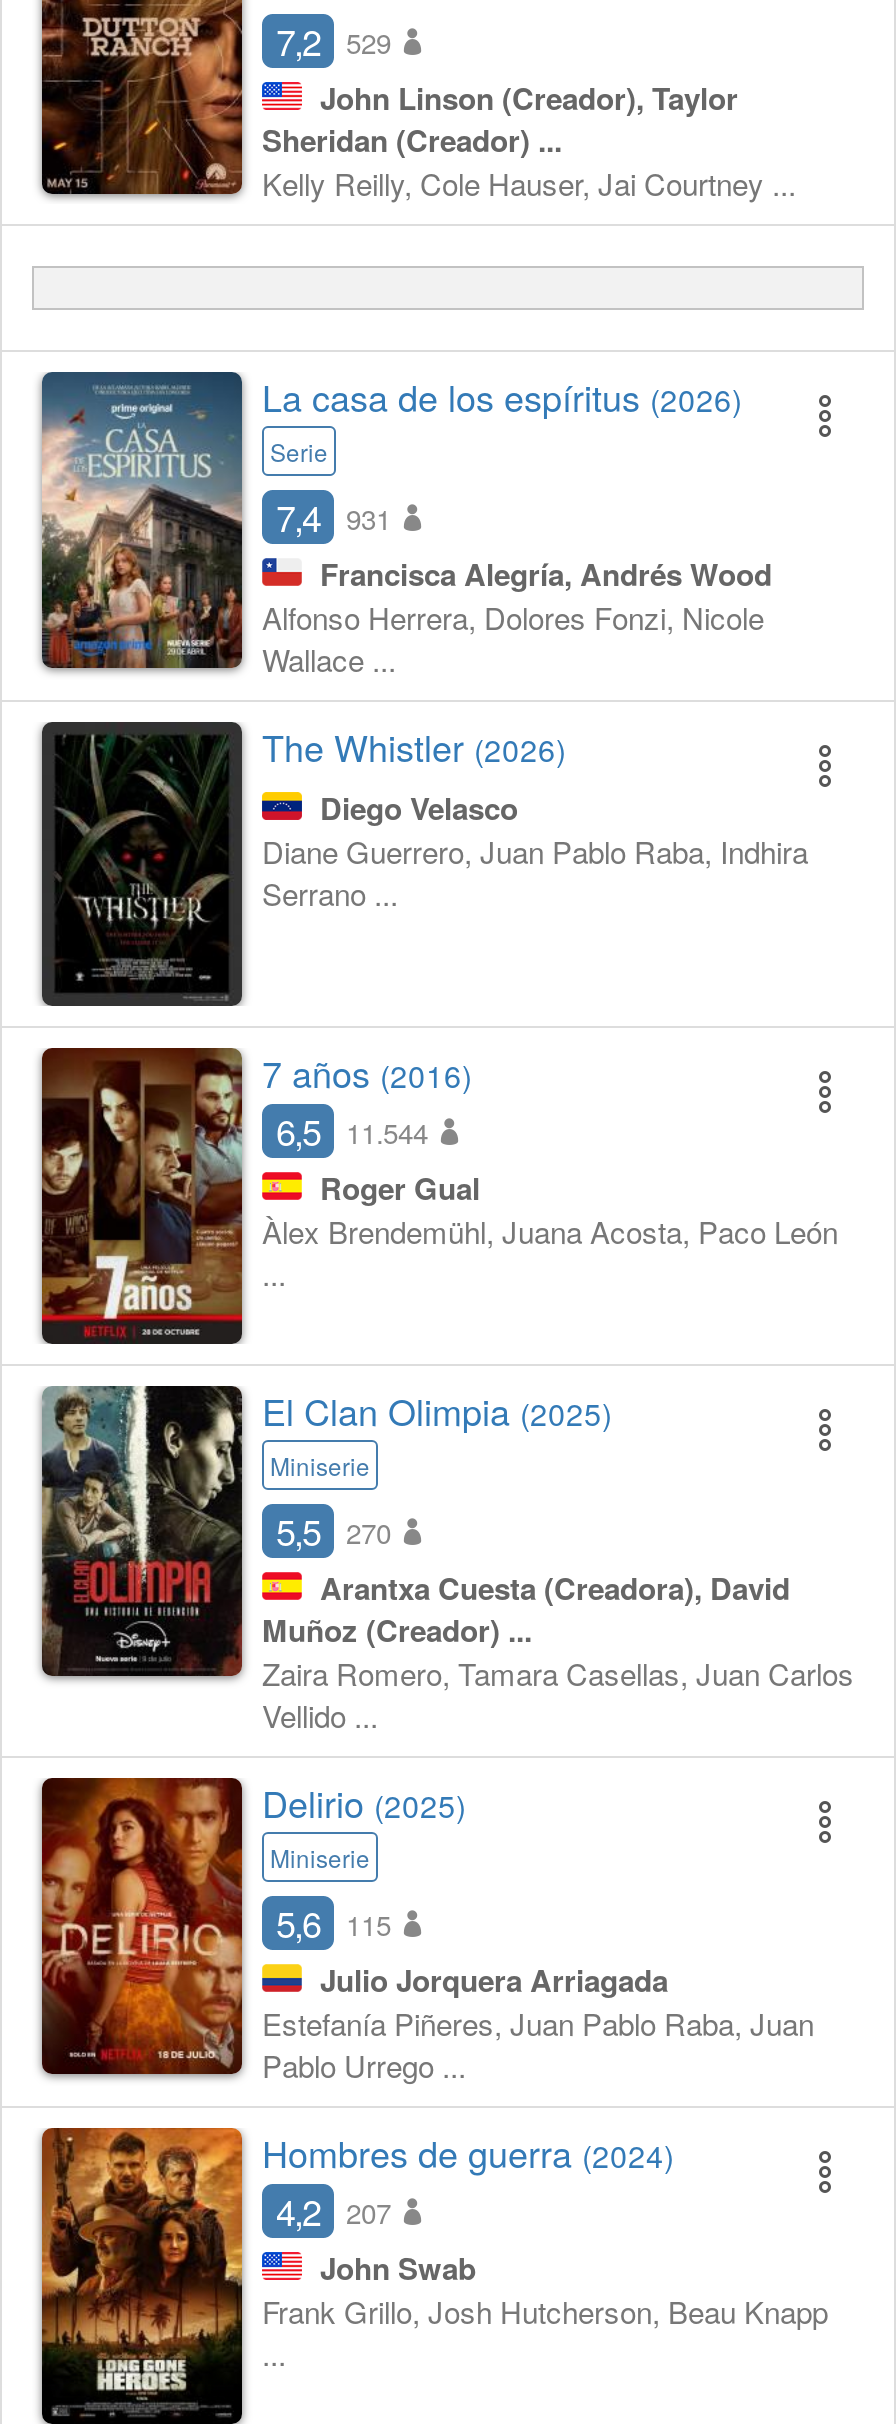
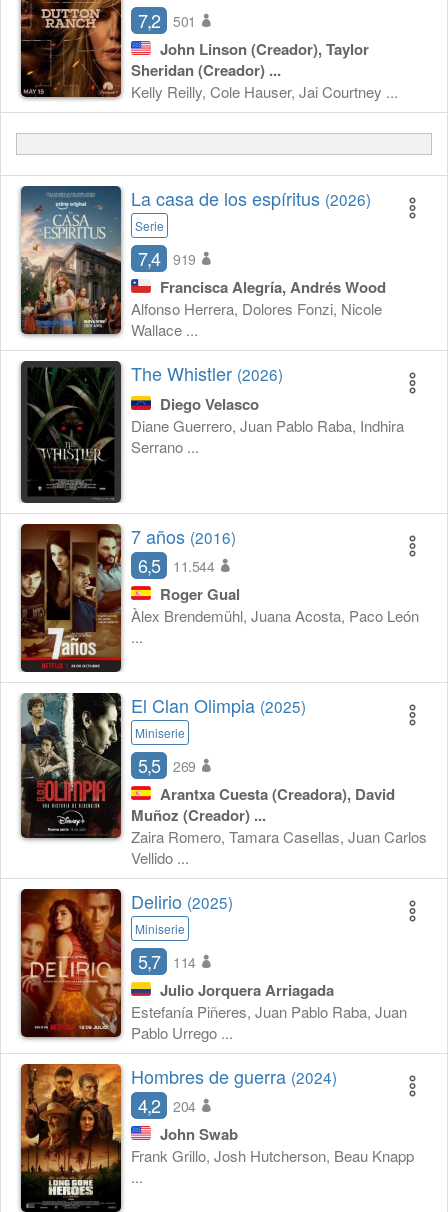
[276,14,398,66] 7,2 529 -> [138,7,199,33] 7,2 501
[276,490,398,542] 7,4 931 -> [138,245,199,271] 7,4 919
[276,1504,398,1556] 5,5 270 -> [138,752,199,778] 5,5 269
[276,1896,320,1948] 5,6 -> [138,948,160,974] 5,7
[346,1903,398,1943] 115 -> [173,951,199,971] 114
[276,2184,398,2236] 4,2 207 -> [138,1092,199,1118] 4,2 204

